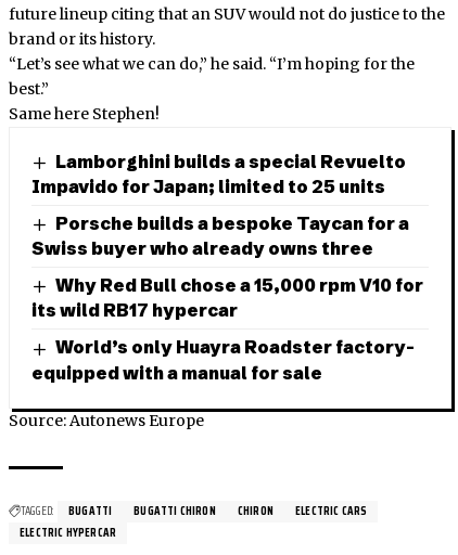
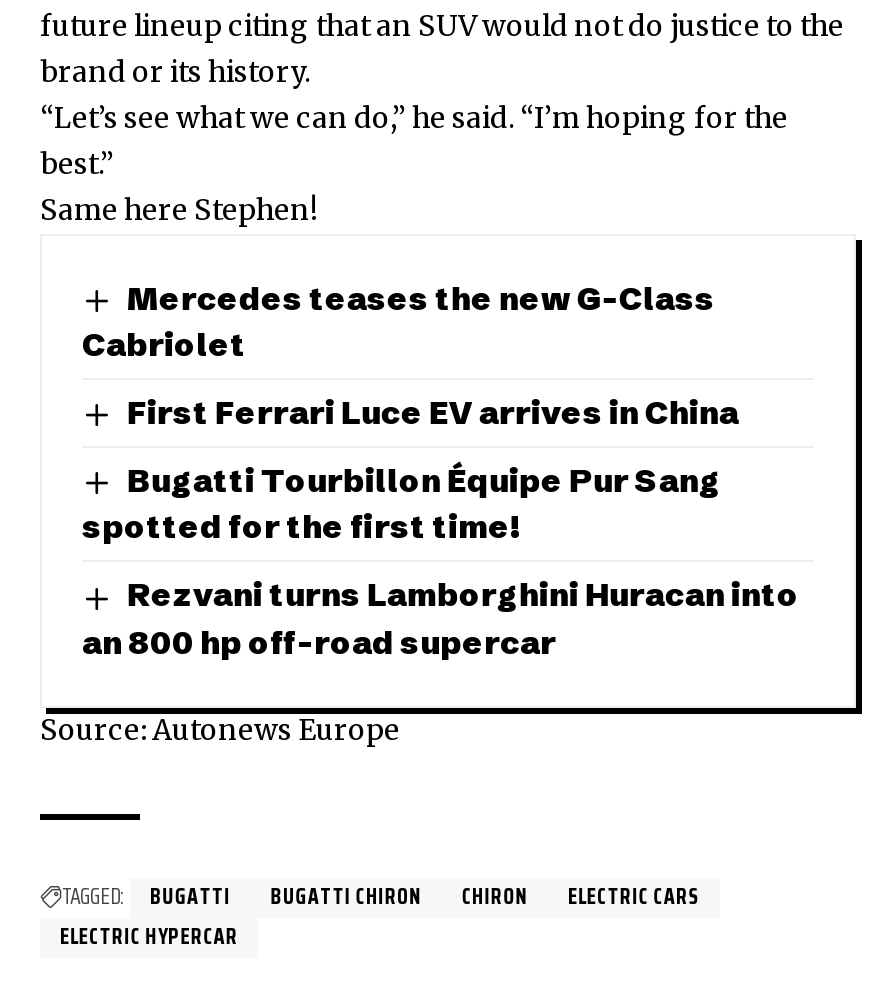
[31,150,406,197] Lamborghini builds a special Revuelto | Impavido for Japan; limited to 25 units -> [82,277,715,364] Mercedes teases the new G-Class | Cabriolet
[31,212,410,259] Porsche builds a bespoke Taycan for a | Swiss buyer who already owns three -> [127,392,739,432] First Ferrari Luce EV arrives in China
[31,274,424,321] Why Red Bull chose a 15,000 rpm V10 for | its wild RB17 hypercar -> [82,460,721,547] Bugatti Tourbillon Équipe Pur Sang | spotted for the first time!
[31,336,415,383] World’s only Huayra Roadster factory- | equipped with a manual for sale -> [82,575,799,661] Rezvani turns Lamborghini Huracan into | an 800 hp off-road supercar

